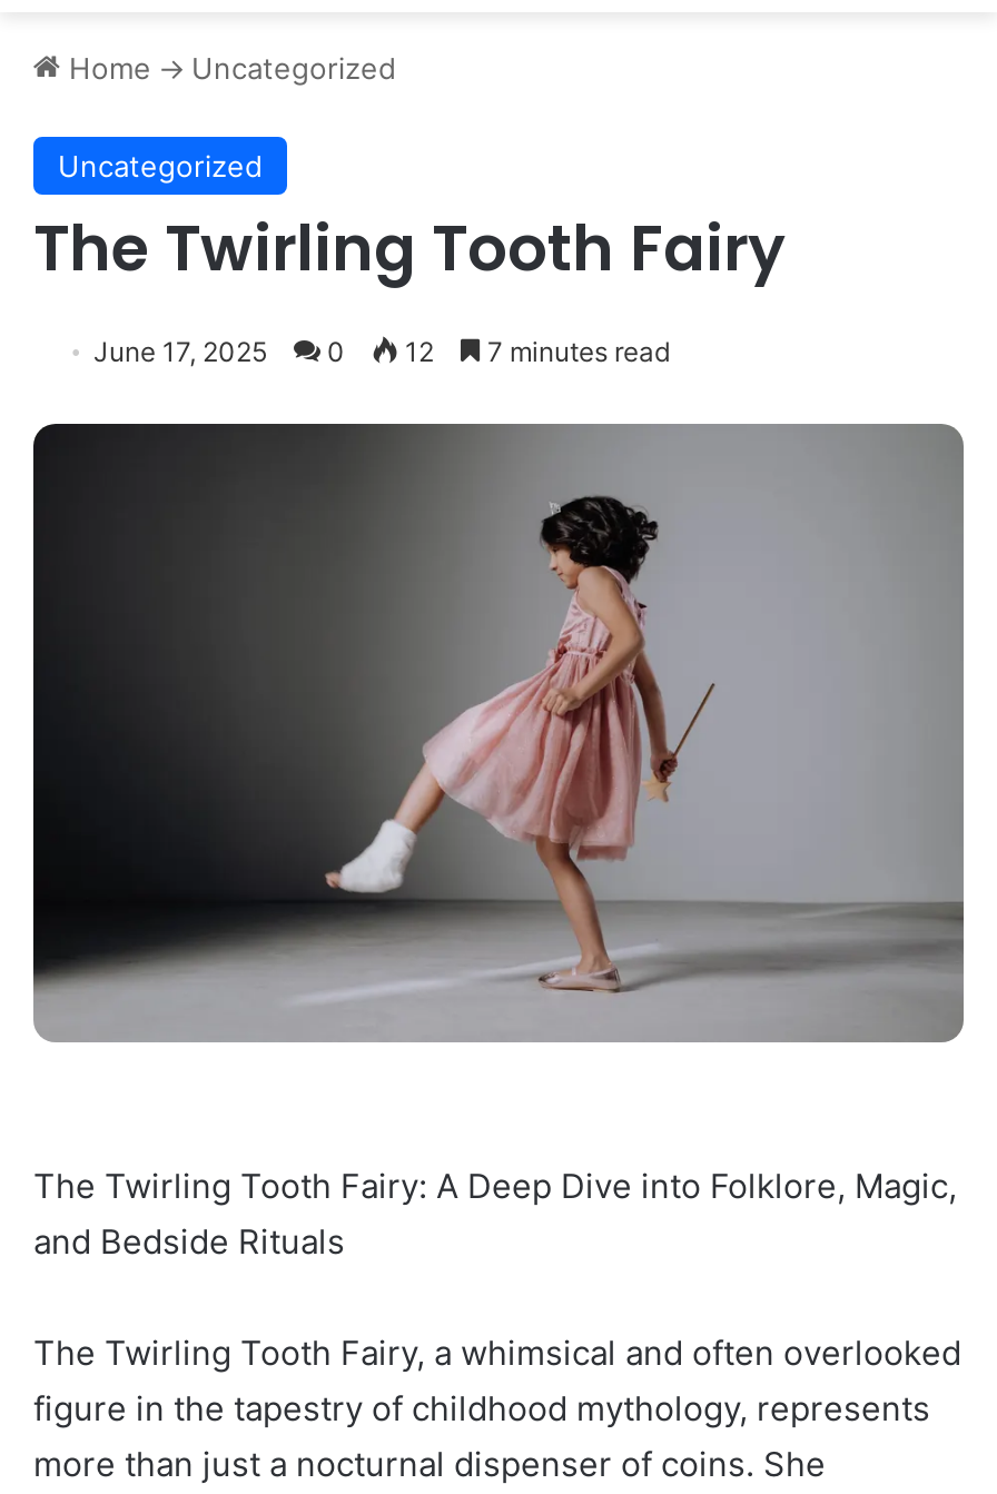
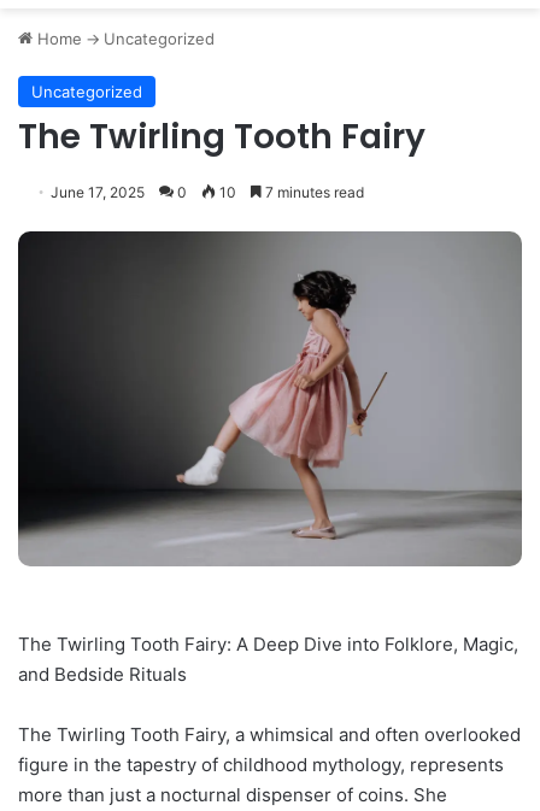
[93,334,670,367] June 17, 2025 0 12 7 minutes read -> [51,183,364,201] June 17, 2025 0 10 7 minutes read

